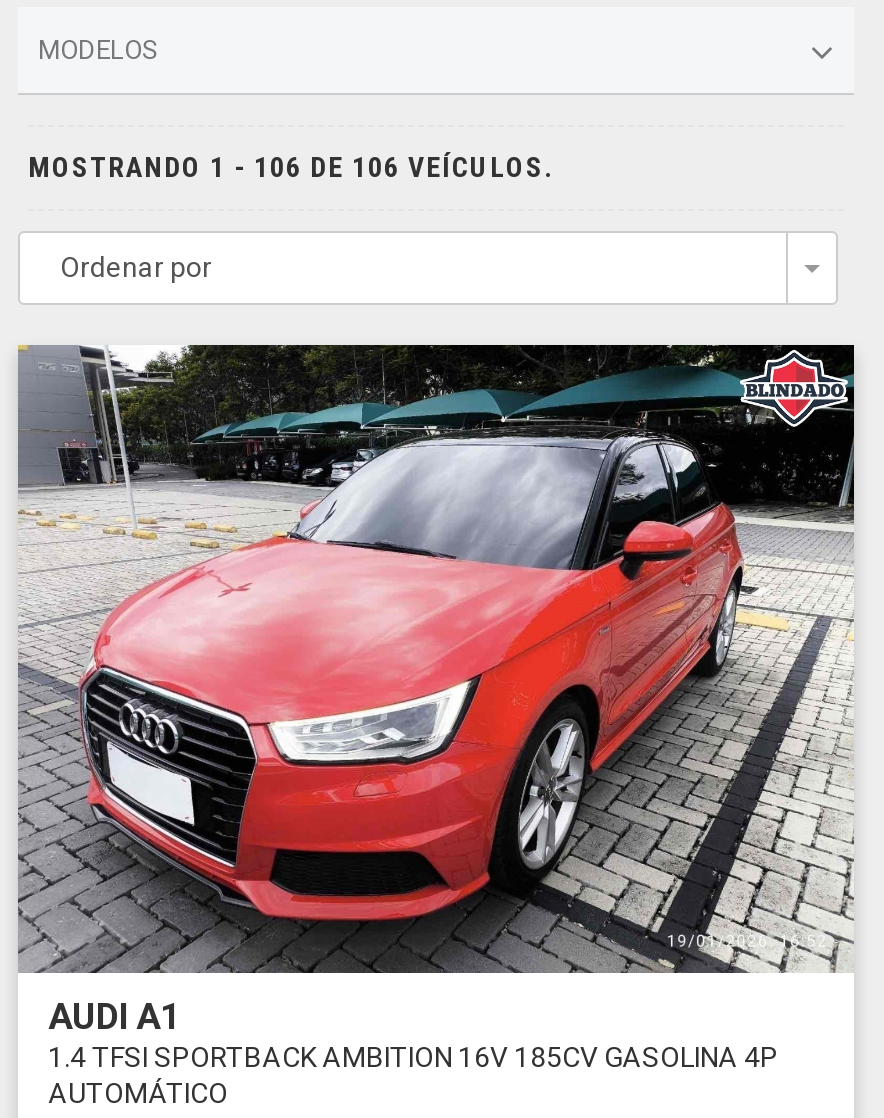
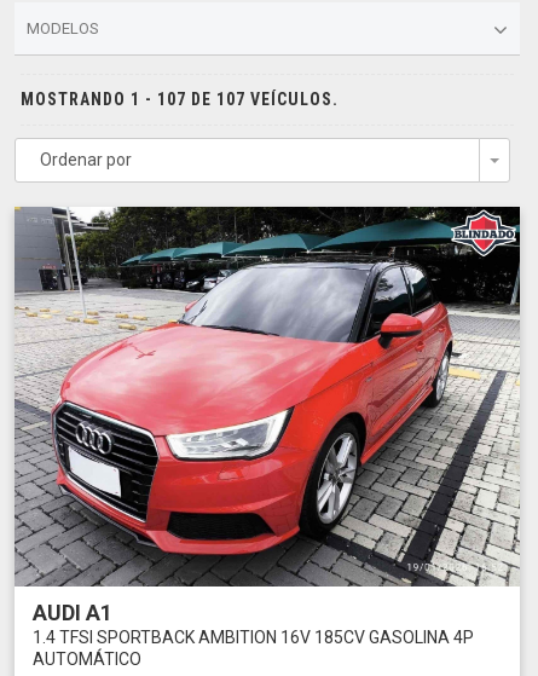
[28,151,554,183] MOSTRANDO 1 - 106 DE 106 VEÍCULOS. -> [21,89,339,109] MOSTRANDO 1 - 107 DE 107 VEÍCULOS.

